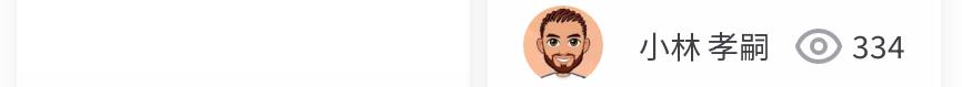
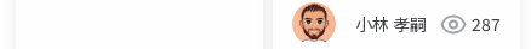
[639,24,905,68] 小林 孝嗣 334 -> [355,12,501,36] 小林 孝嗣 287

